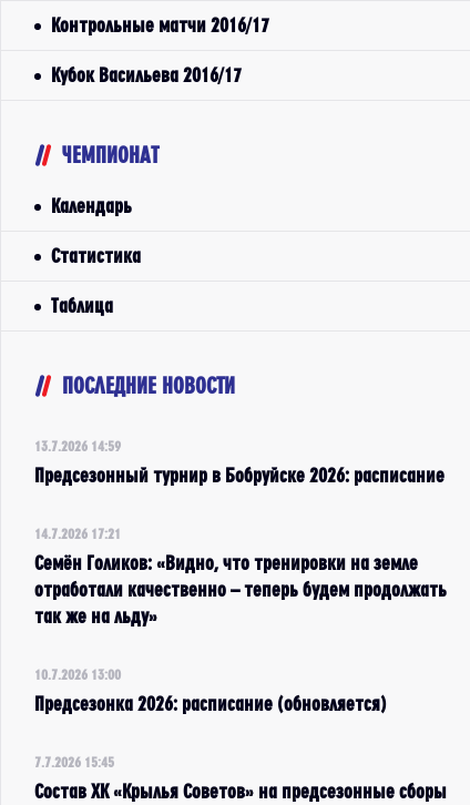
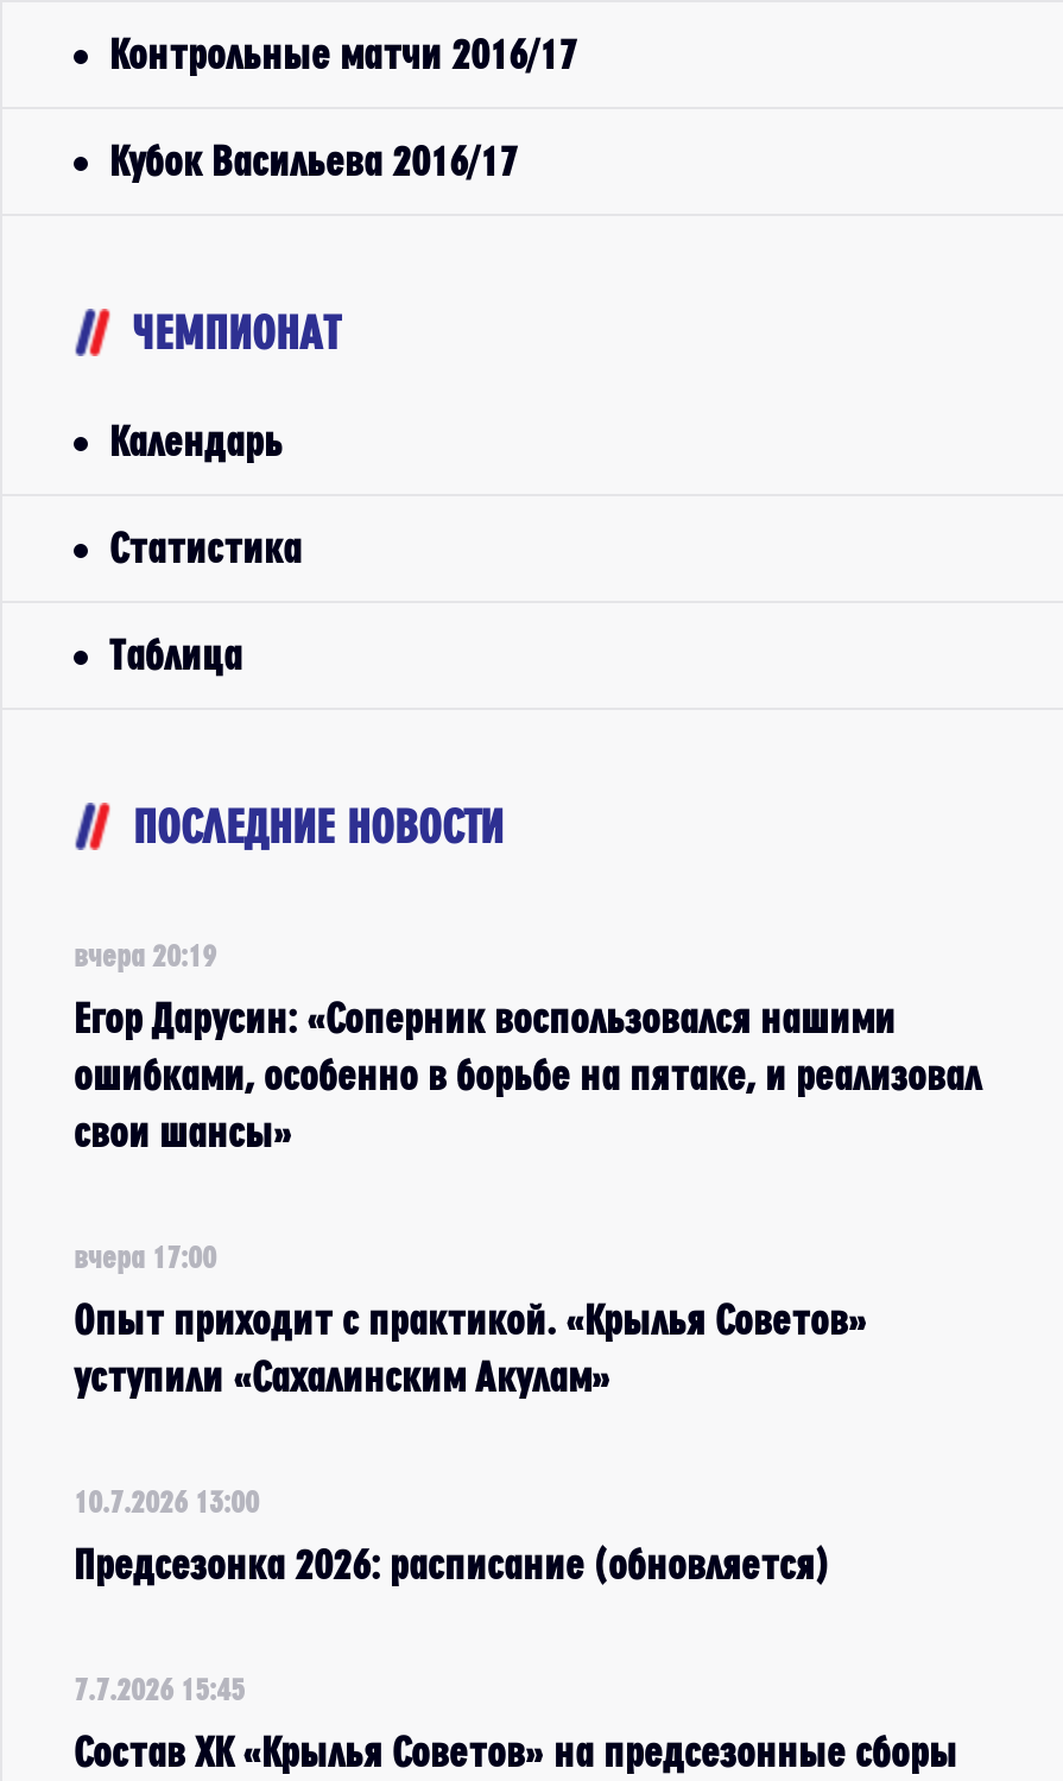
[34,438,121,454] 13.7.2026 14:59 -> [74,938,216,971] вчера 20:19
[34,465,445,486] Предсезонный турнир в Бобруйске 2026: расписание -> [74,995,981,1154] Егор Дарусин: «Соперник воспользовался нашими | ошибками, особенно в борьбе на пятаке, и реализовал | свои шансы»
[34,526,121,541] 14.7.2026 17:21 -> [74,1240,216,1273] вчера 17:00
[34,552,447,626] Семён Голиков: «Видно, что тренировки на земле | отработали качественно – теперь будем продолжать | так же на льду» -> [74,1297,867,1399] Опыт приходит с практикой. «Крылья Советов» | уступили «Сахалинским Акулам»

